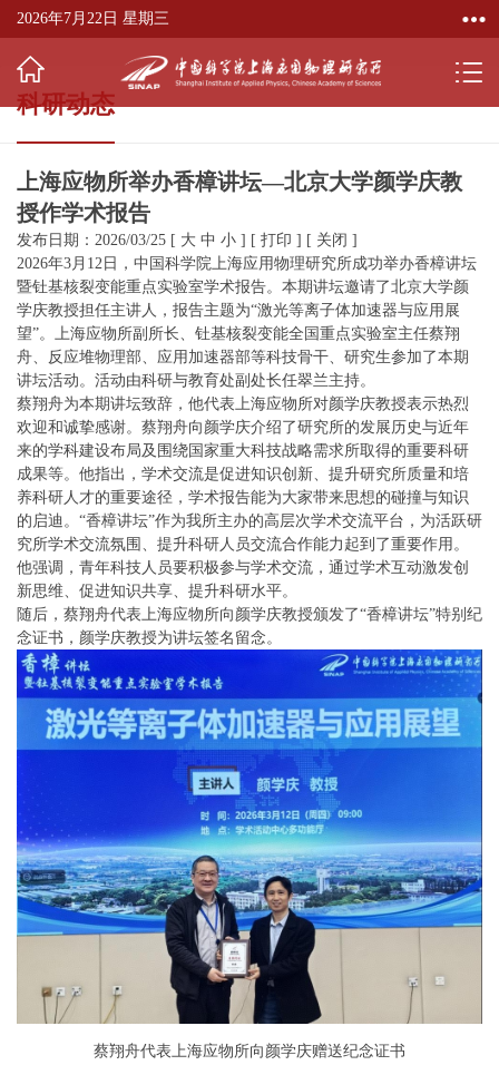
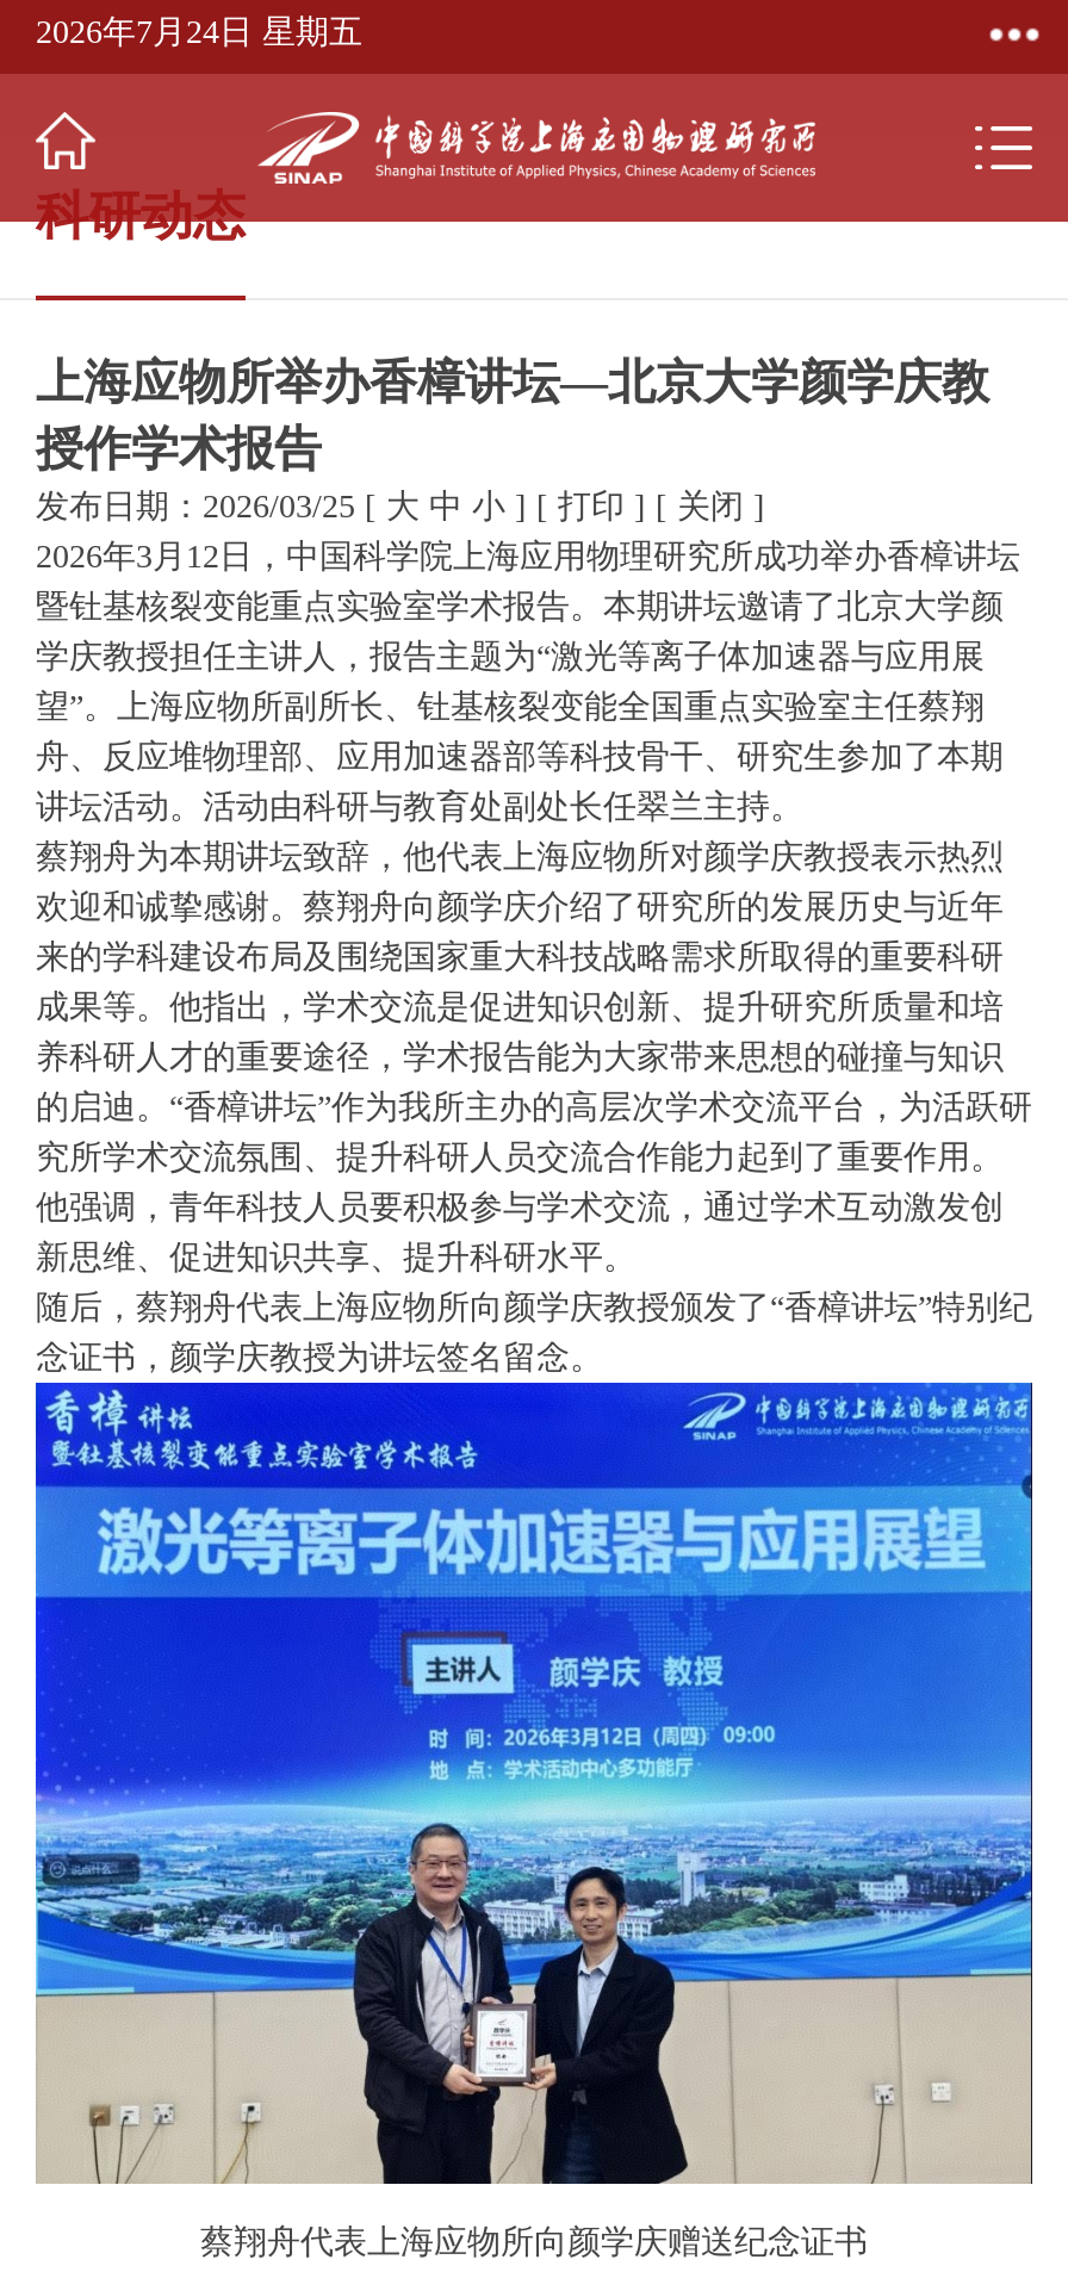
[17,10,169,27] 2026年7月22日 星期三 -> [36,14,362,50] 2026年7月24日 星期五

